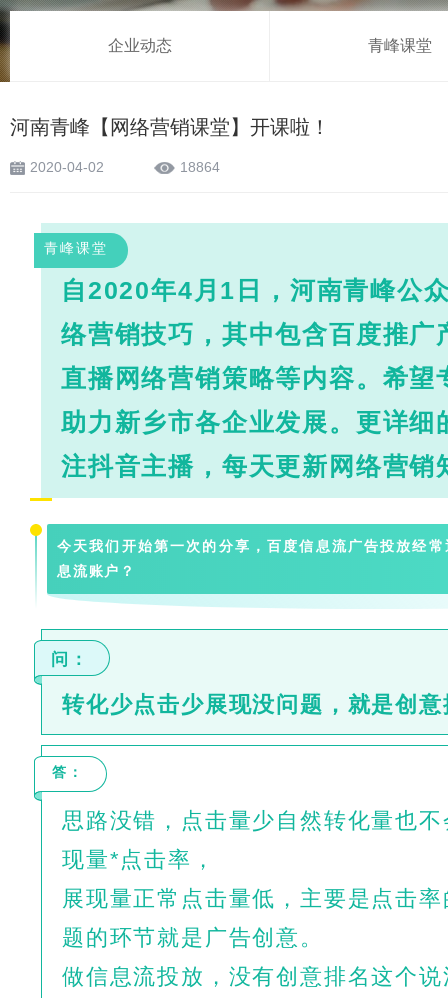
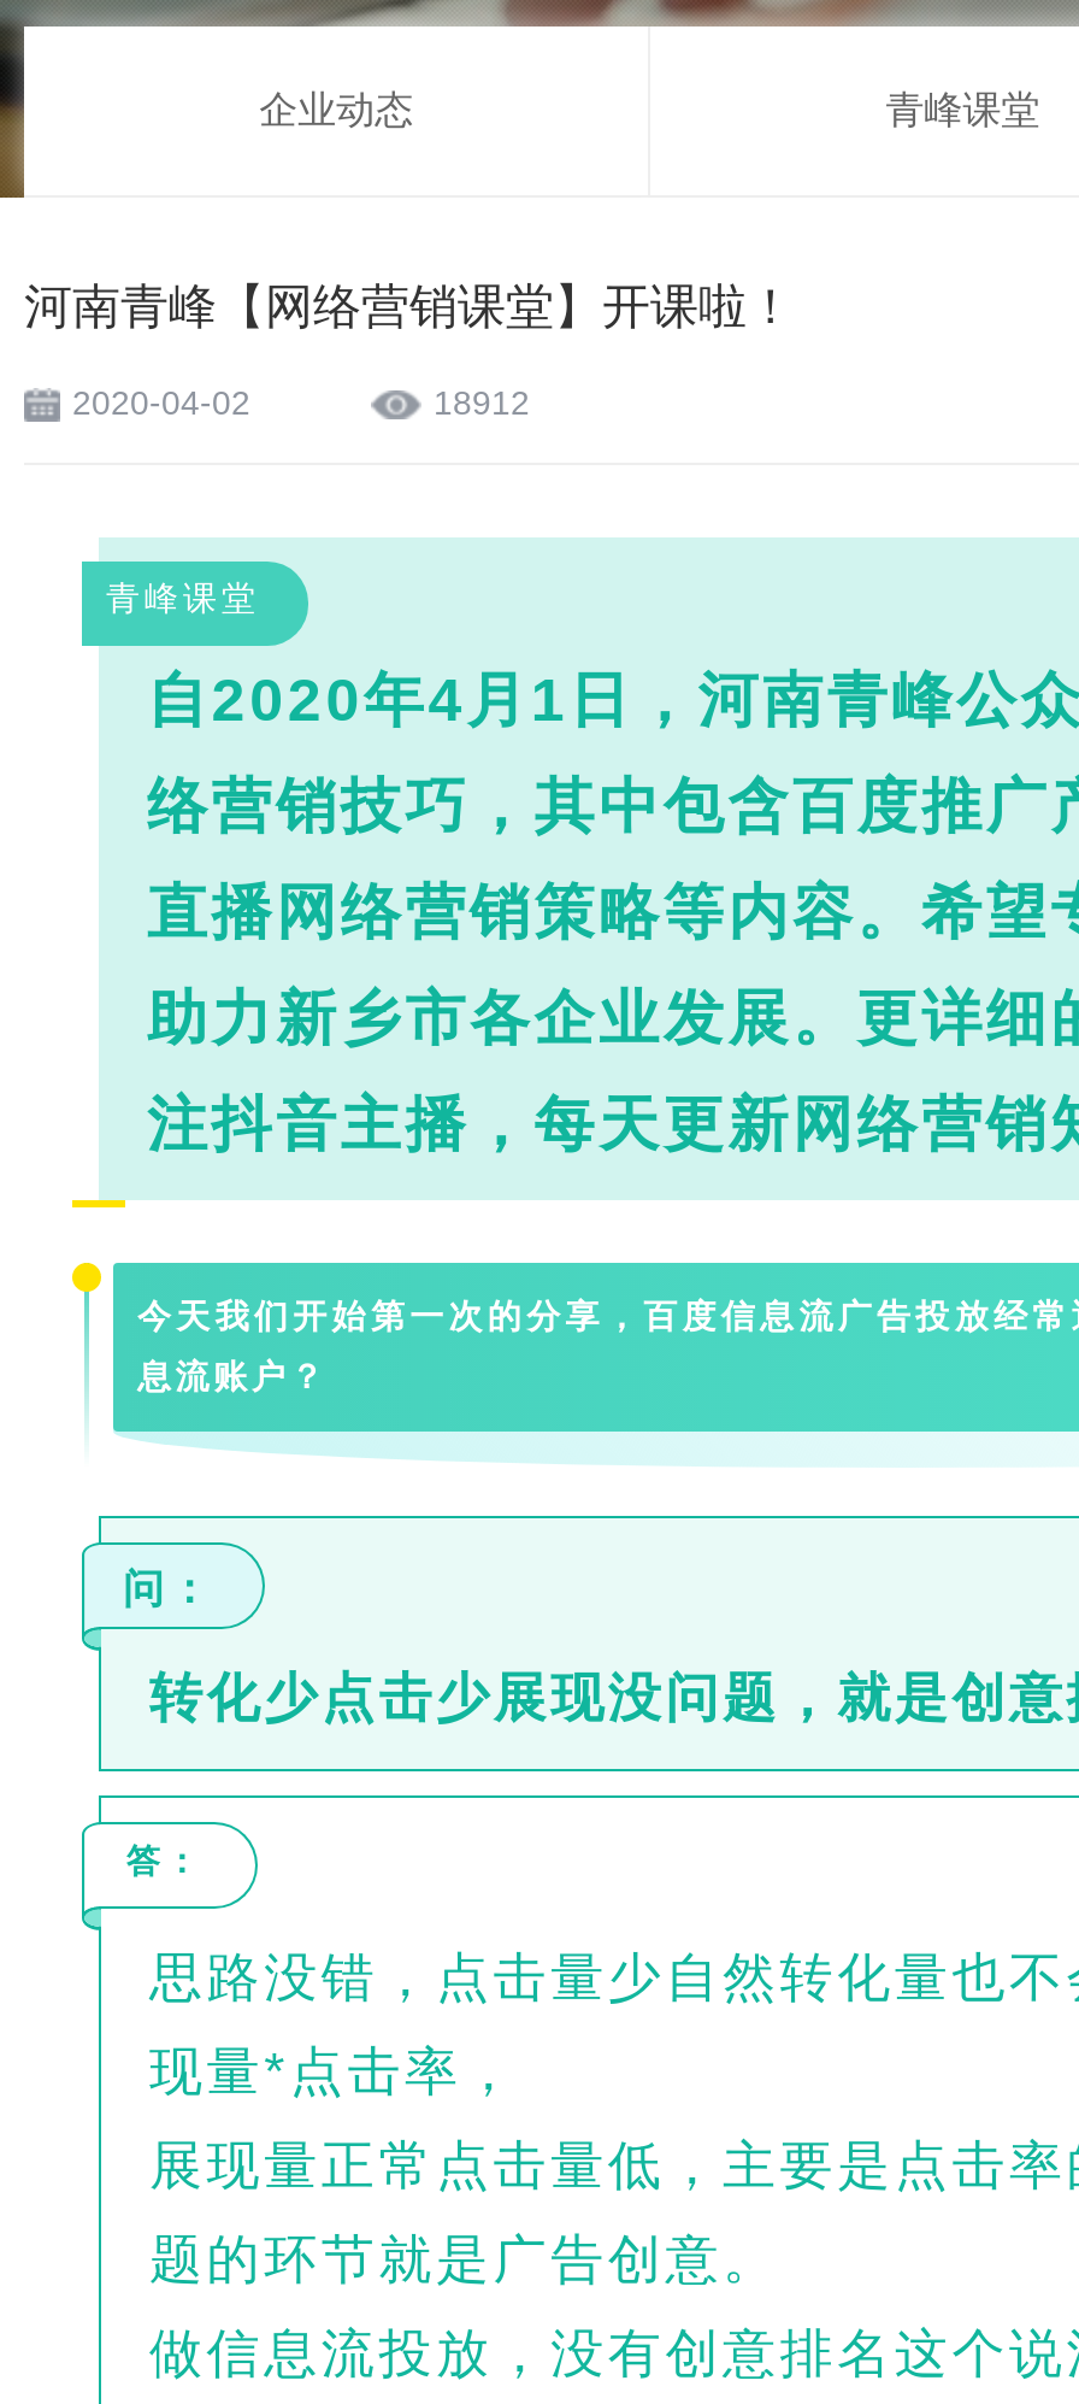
[180,159,220,175] 18864 -> [434,383,530,422] 18912

